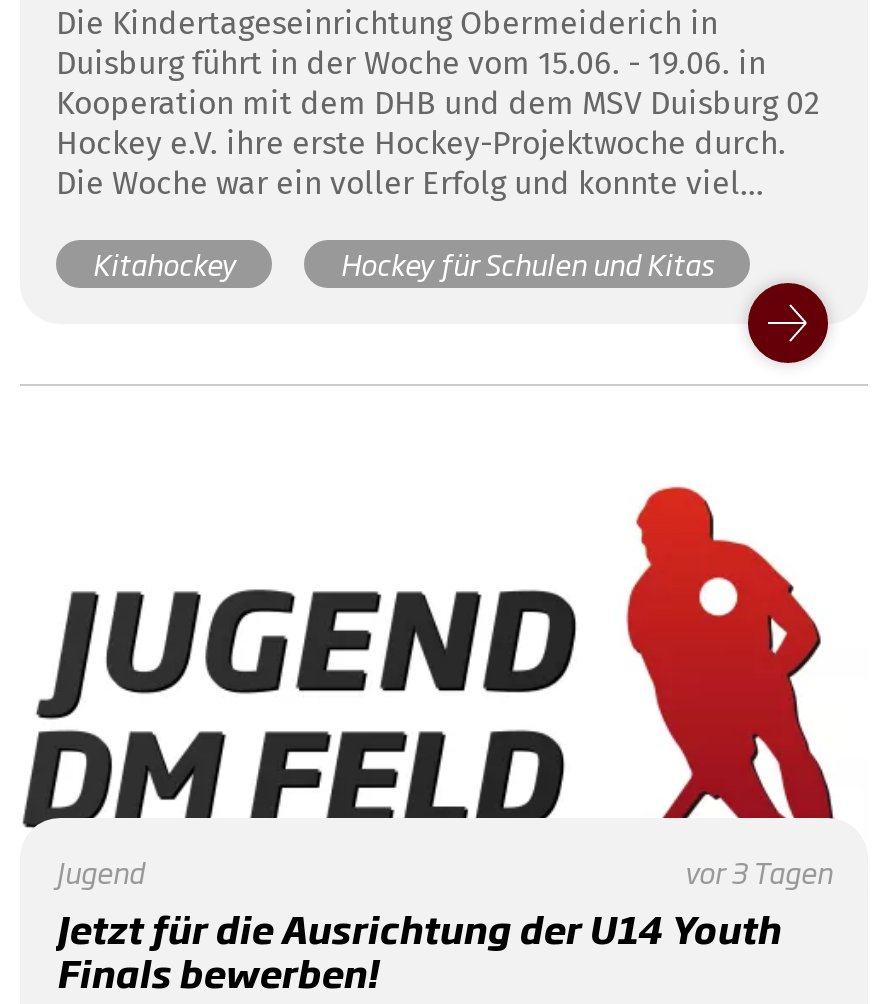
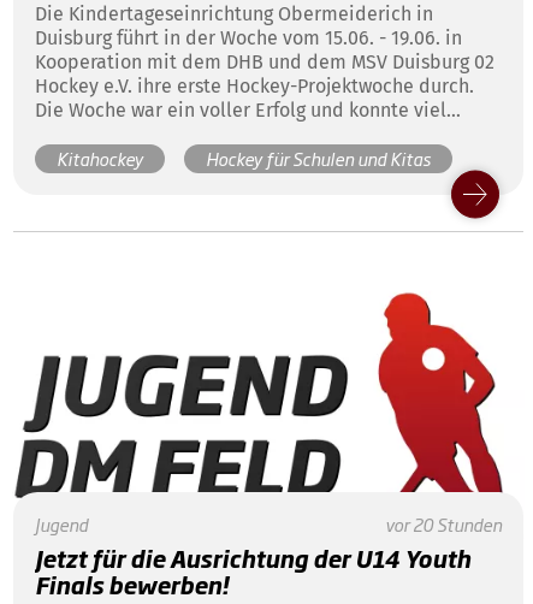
[684,851,832,893] vor 3 Tagen -> [385,512,502,537] vor 20 Stunden

